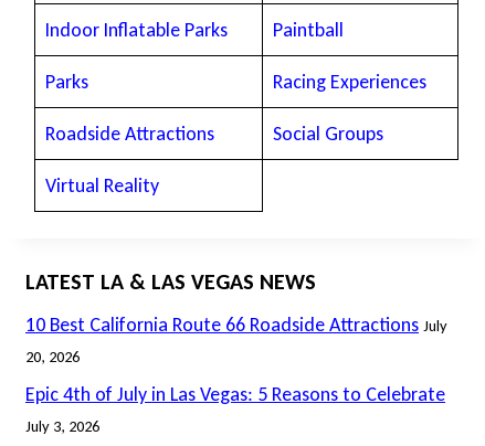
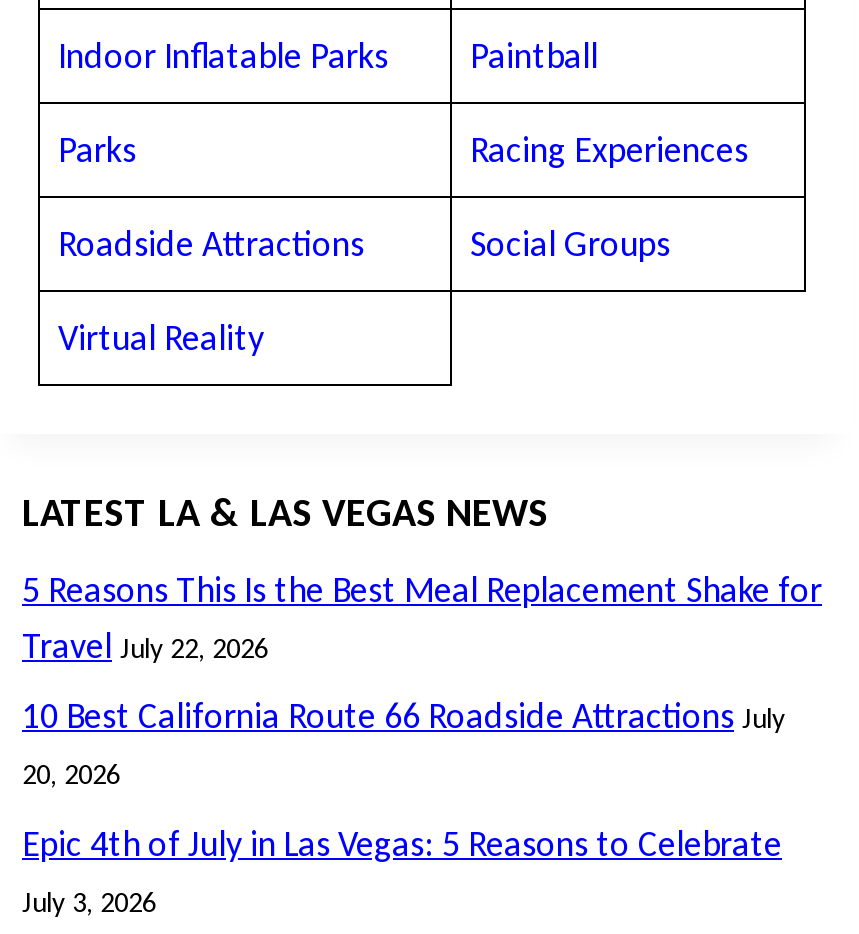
none -> [22,569,822,669] 5 Reasons This Is the Best Meal Replacement Shake for | Travel July 22, 2026

